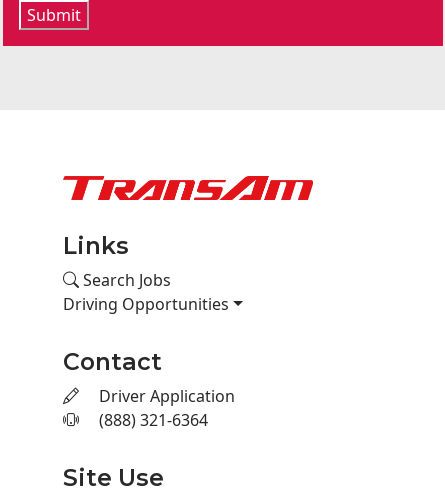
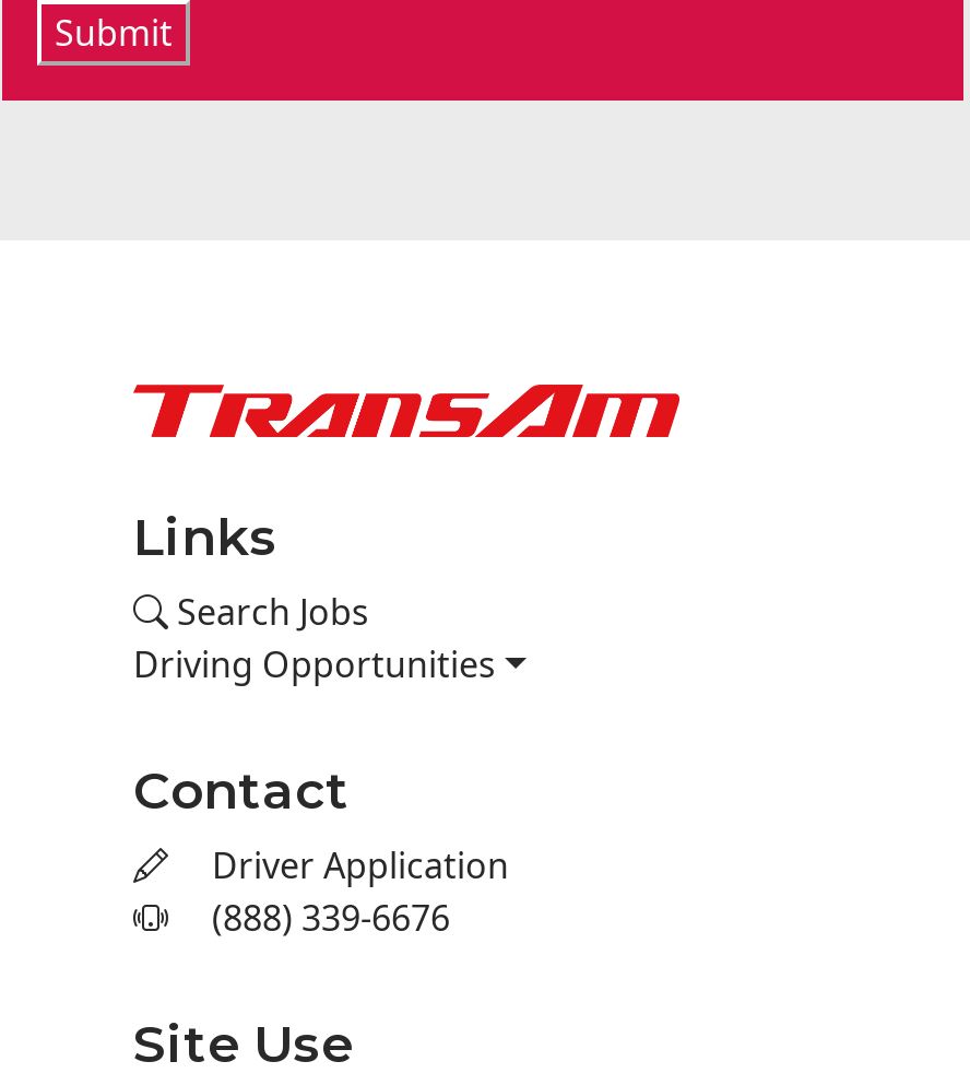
[95,409,208,431] (888) 321-6364 -> [203,894,450,942] (888) 339-6676

